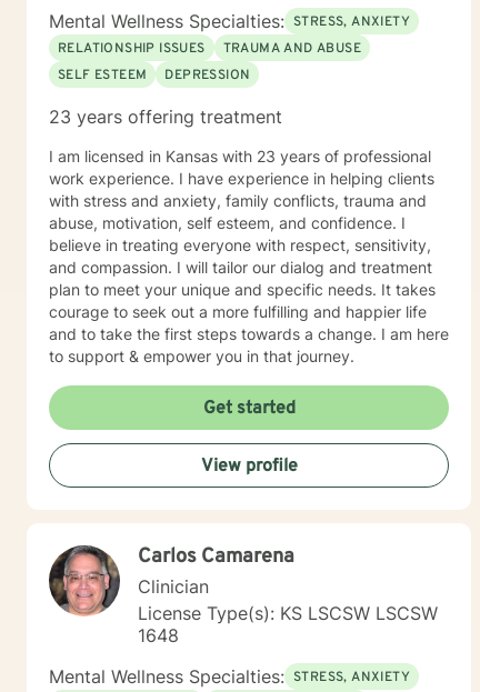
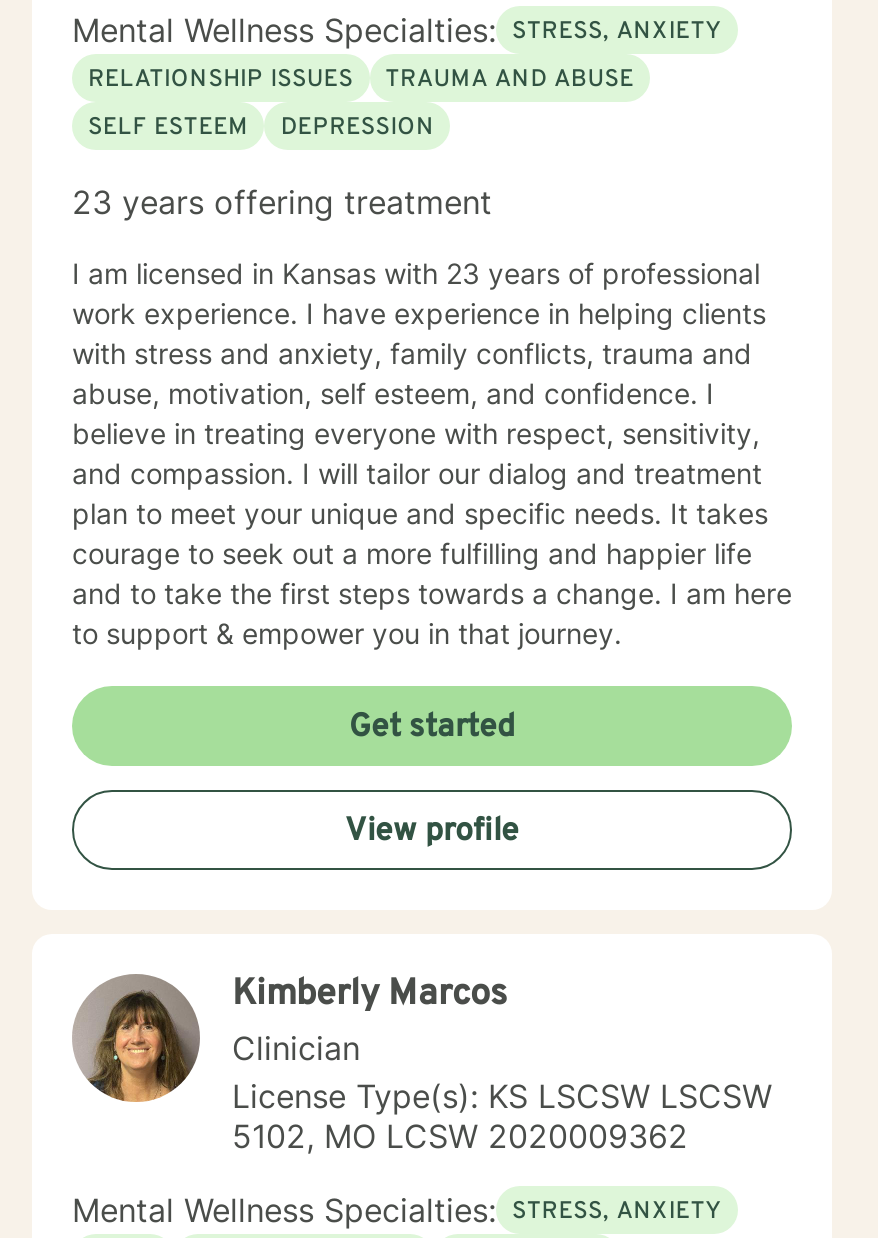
[49,544,294,616] [image] | Carlos Camarena -> [74,972,508,1102] [image] | Kimberly Marcos
[138,624,179,646] 1648 -> [232,1116,688,1156] 5102, MO LCSW 2020009362

